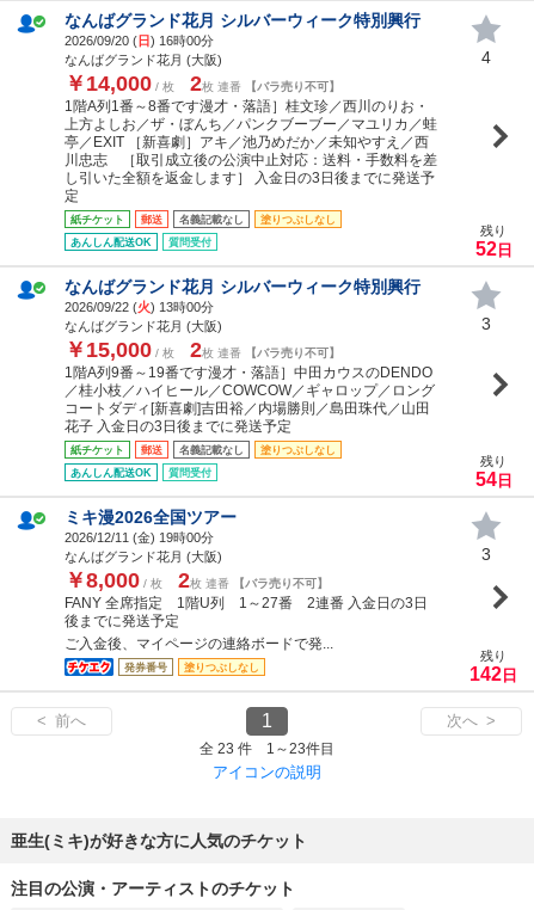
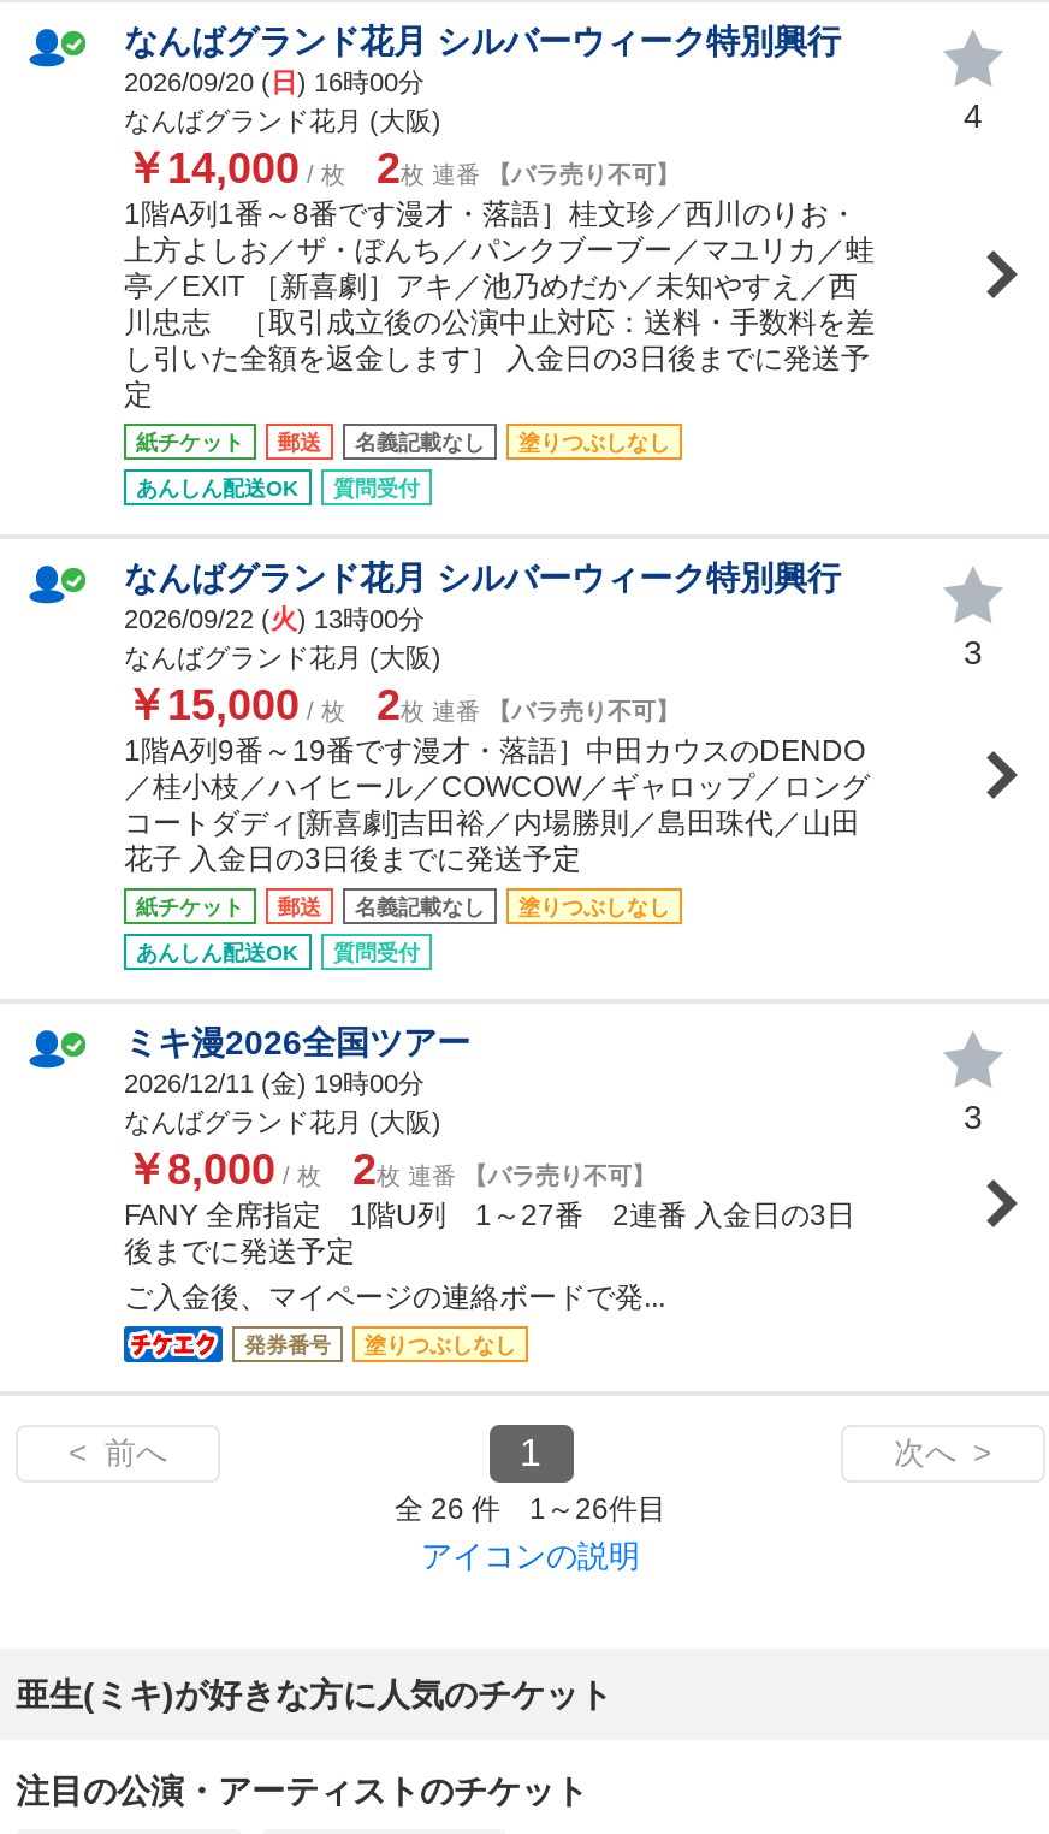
[475,223,512,259] 残り | 52日 -> none
[475,454,512,490] 残り | 54日 -> none
[469,648,517,684] 残り | 142日 -> none
[199,740,334,757] 全 23 件 1～23件目 -> [395,1492,666,1526] 全 26 件 1～26件目

